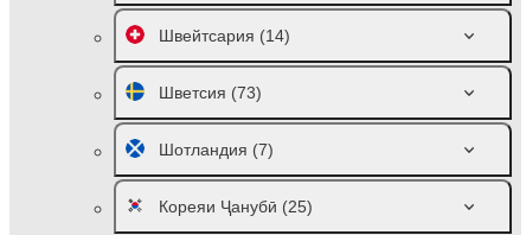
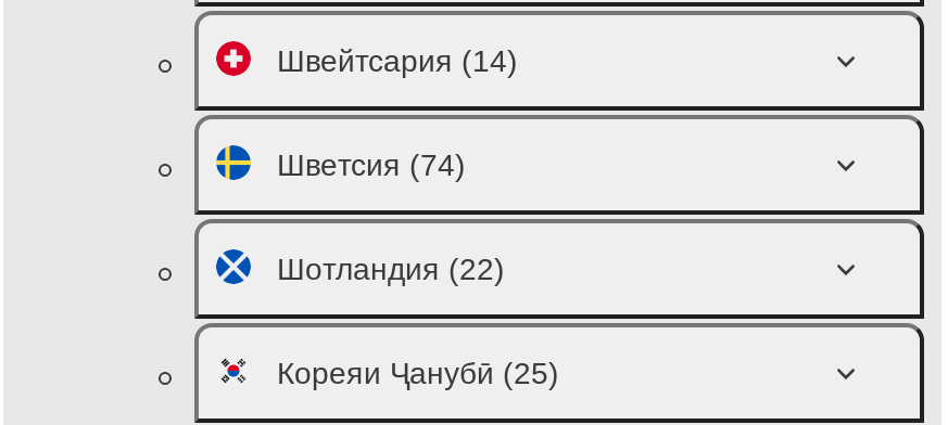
[159,83,262,102] Шветсия (73) -> [277,147,466,182] Шветсия (74)
[159,140,274,159] Шотландия (7) -> [277,252,505,286] Шотландия (22)

